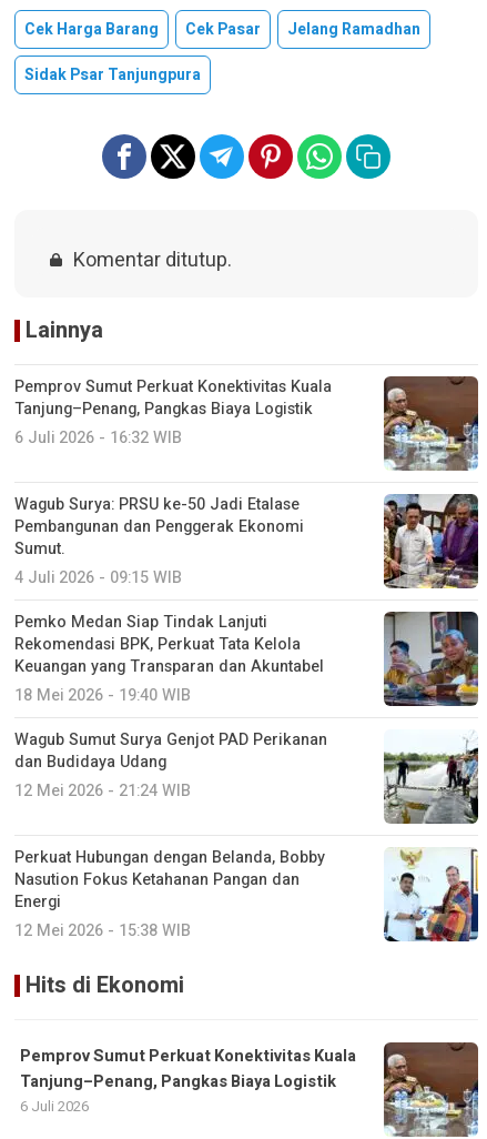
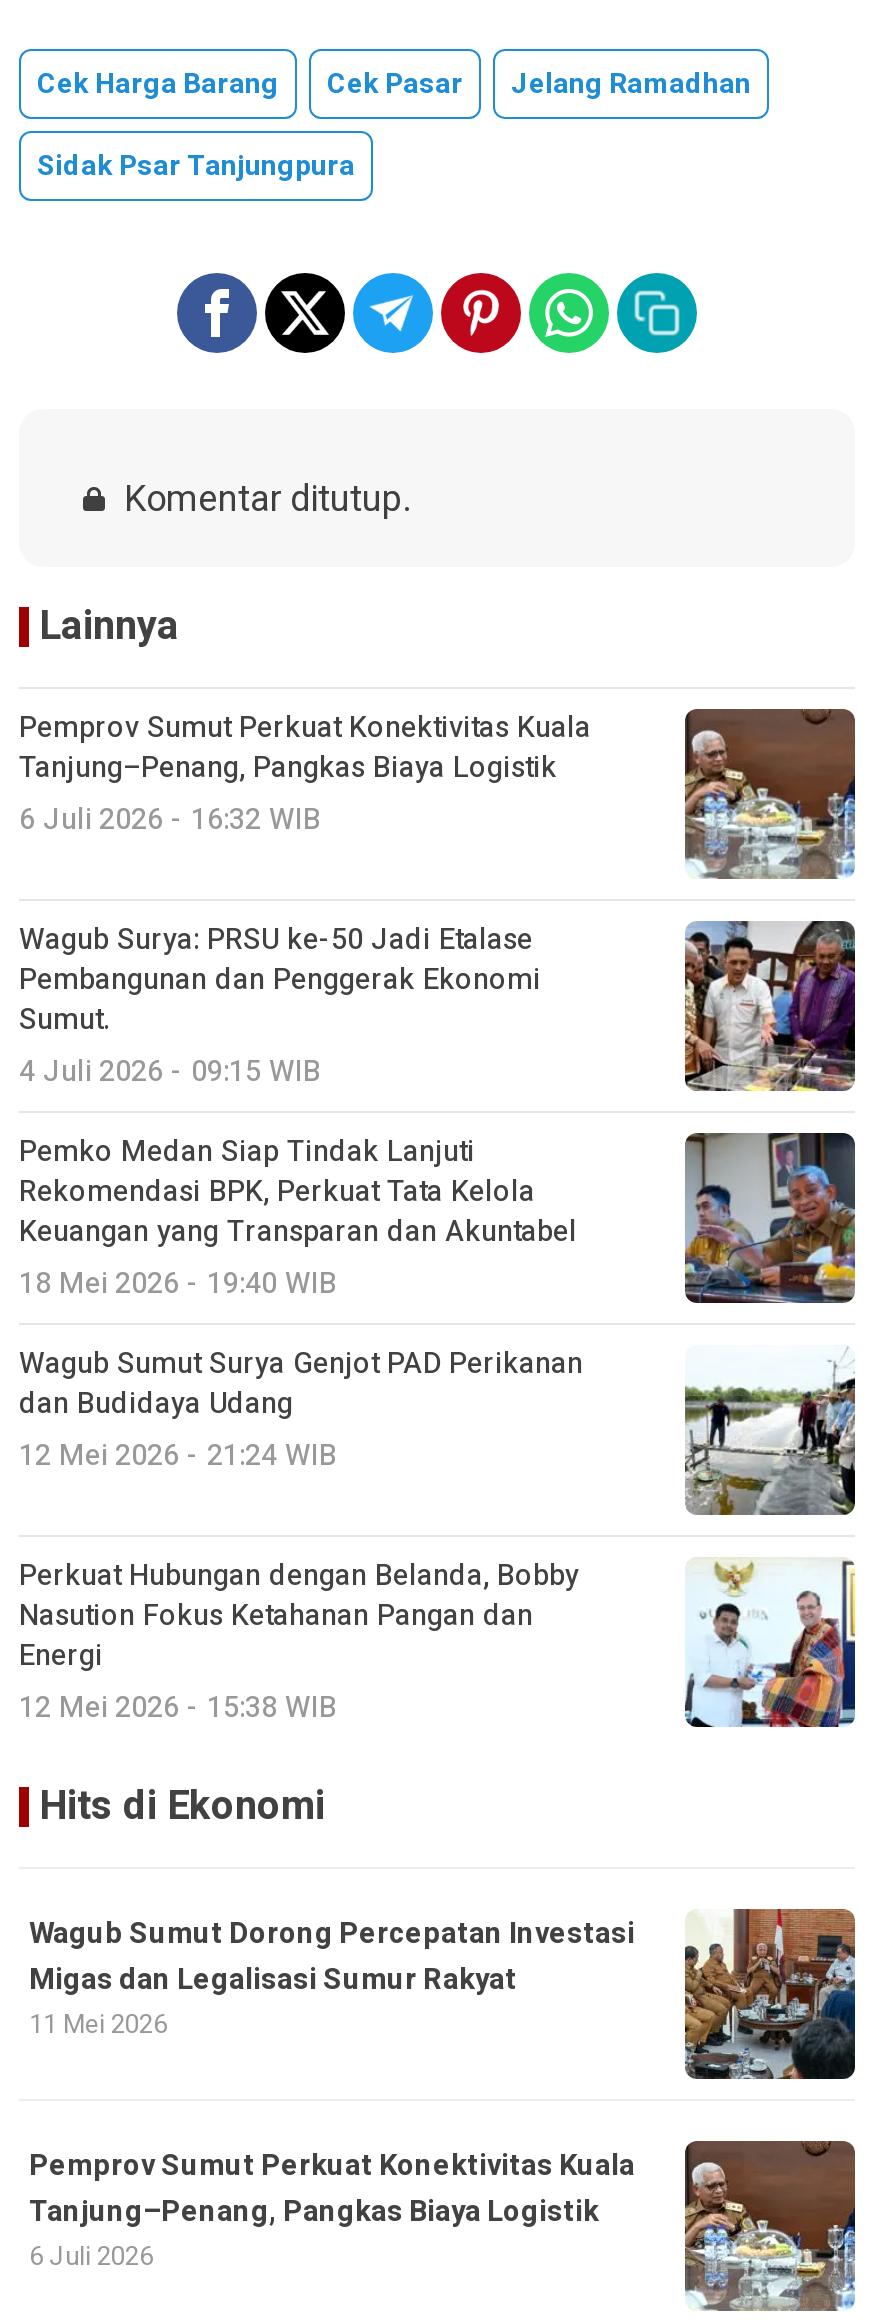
none -> [29,1909,857,2081] [image] | Wagub Sumut Dorong Percepatan Investasi | Migas dan Legalisasi Sumur Rakyat | 11 Mei 2026

